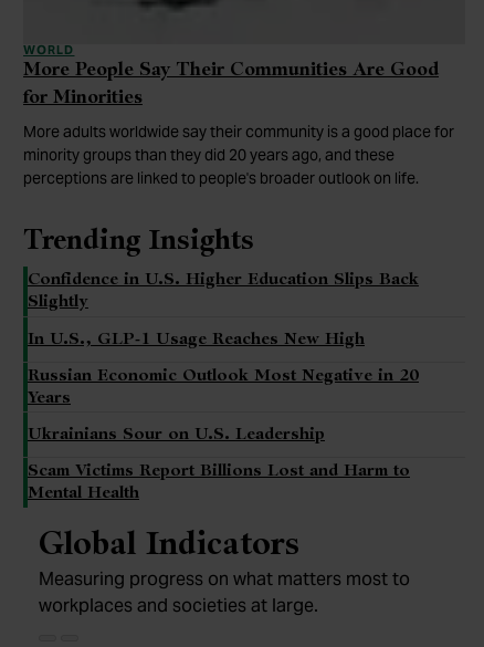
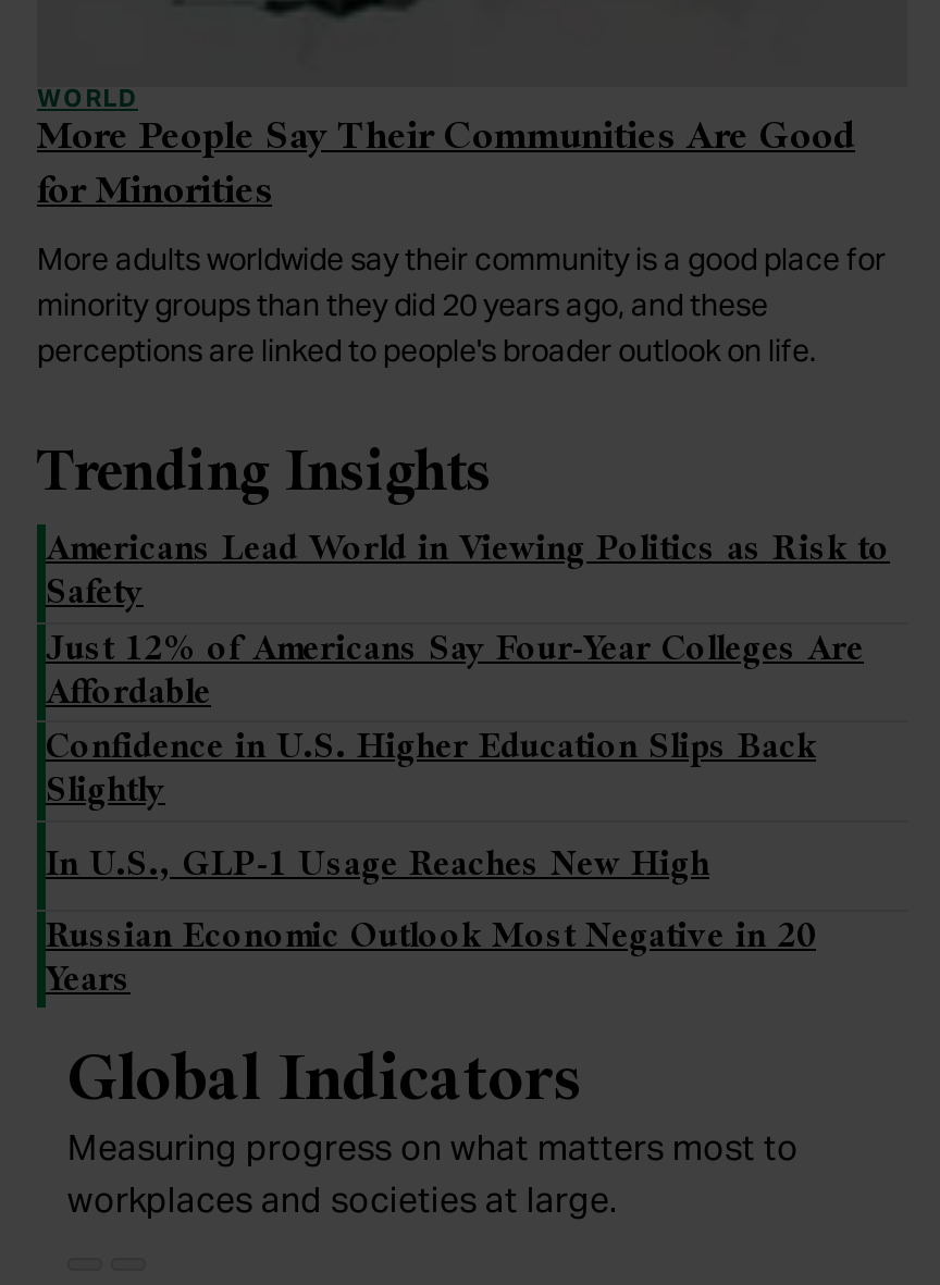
none -> [46,534,890,711] Americans Lead World in Viewing Politics as Risk to | Safety | Just 12% of Americans Say Four-Year Colleges Are | Affordable
moved [28,271,419,407] -> [46,732,816,998]: Confidence in U.S. Higher Education Slips Back | Slightly | In U.S., GLP-1 Usage Reaches New High | Russian Economic Outlook Most Negative in 20 | Years
[28,426,410,502] Ukrainians Sour on U.S. Leadership | Scam Victims Report Billions Lost and Harm to | Mental Health -> none

